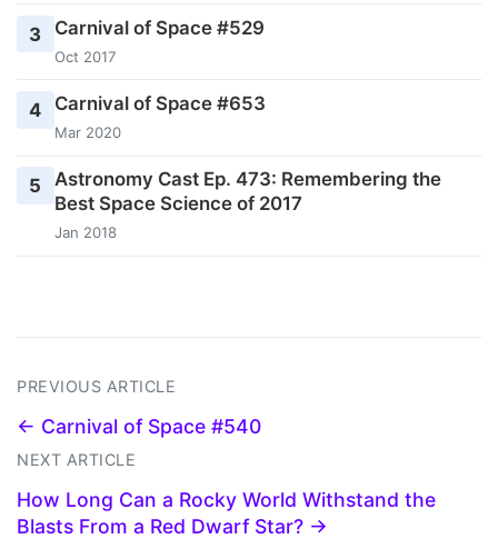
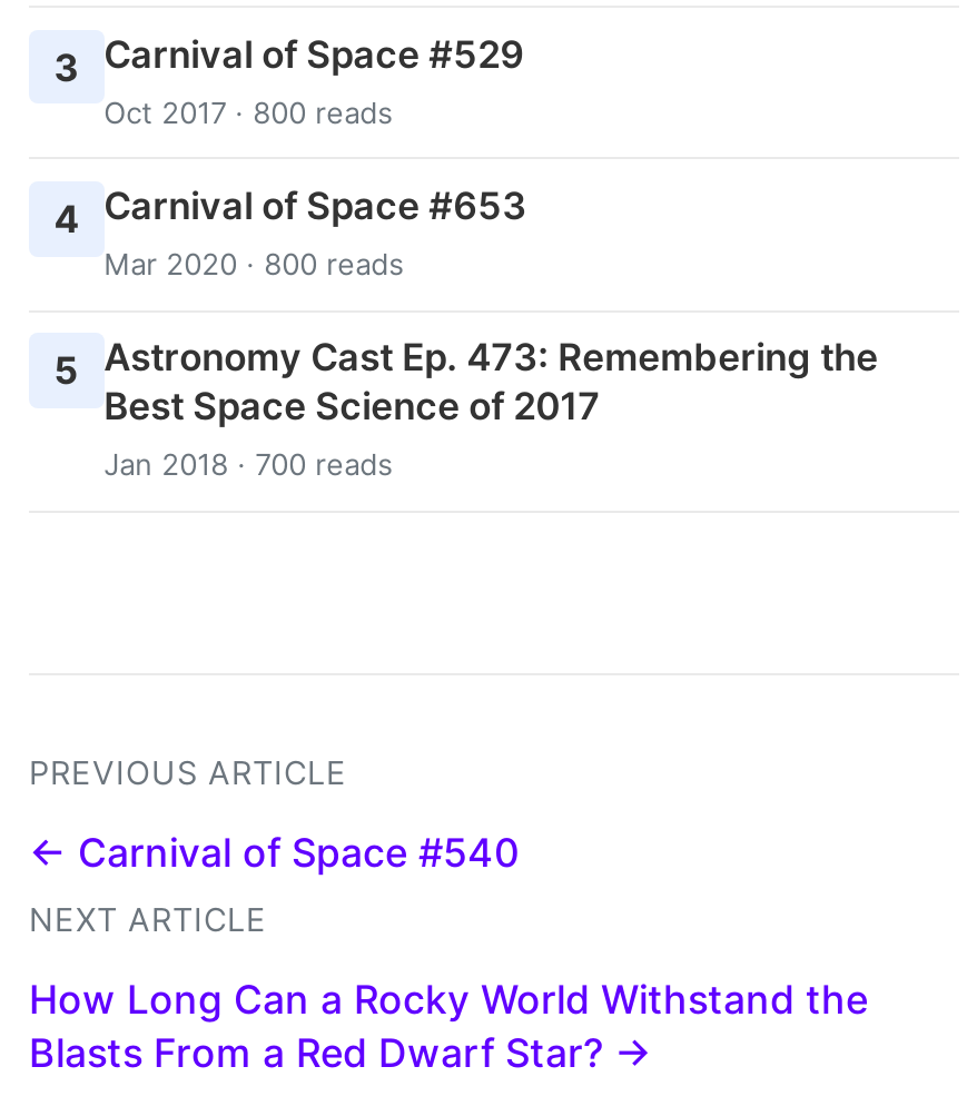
[54,48,115,65] Oct 2017 -> [104,94,393,130] Oct 2017 · 800 reads
[54,123,121,141] Mar 2020 -> [104,246,404,282] Mar 2020 · 800 reads
[54,224,116,241] Jan 2018 -> [104,447,393,482] Jan 2018 · 700 reads

